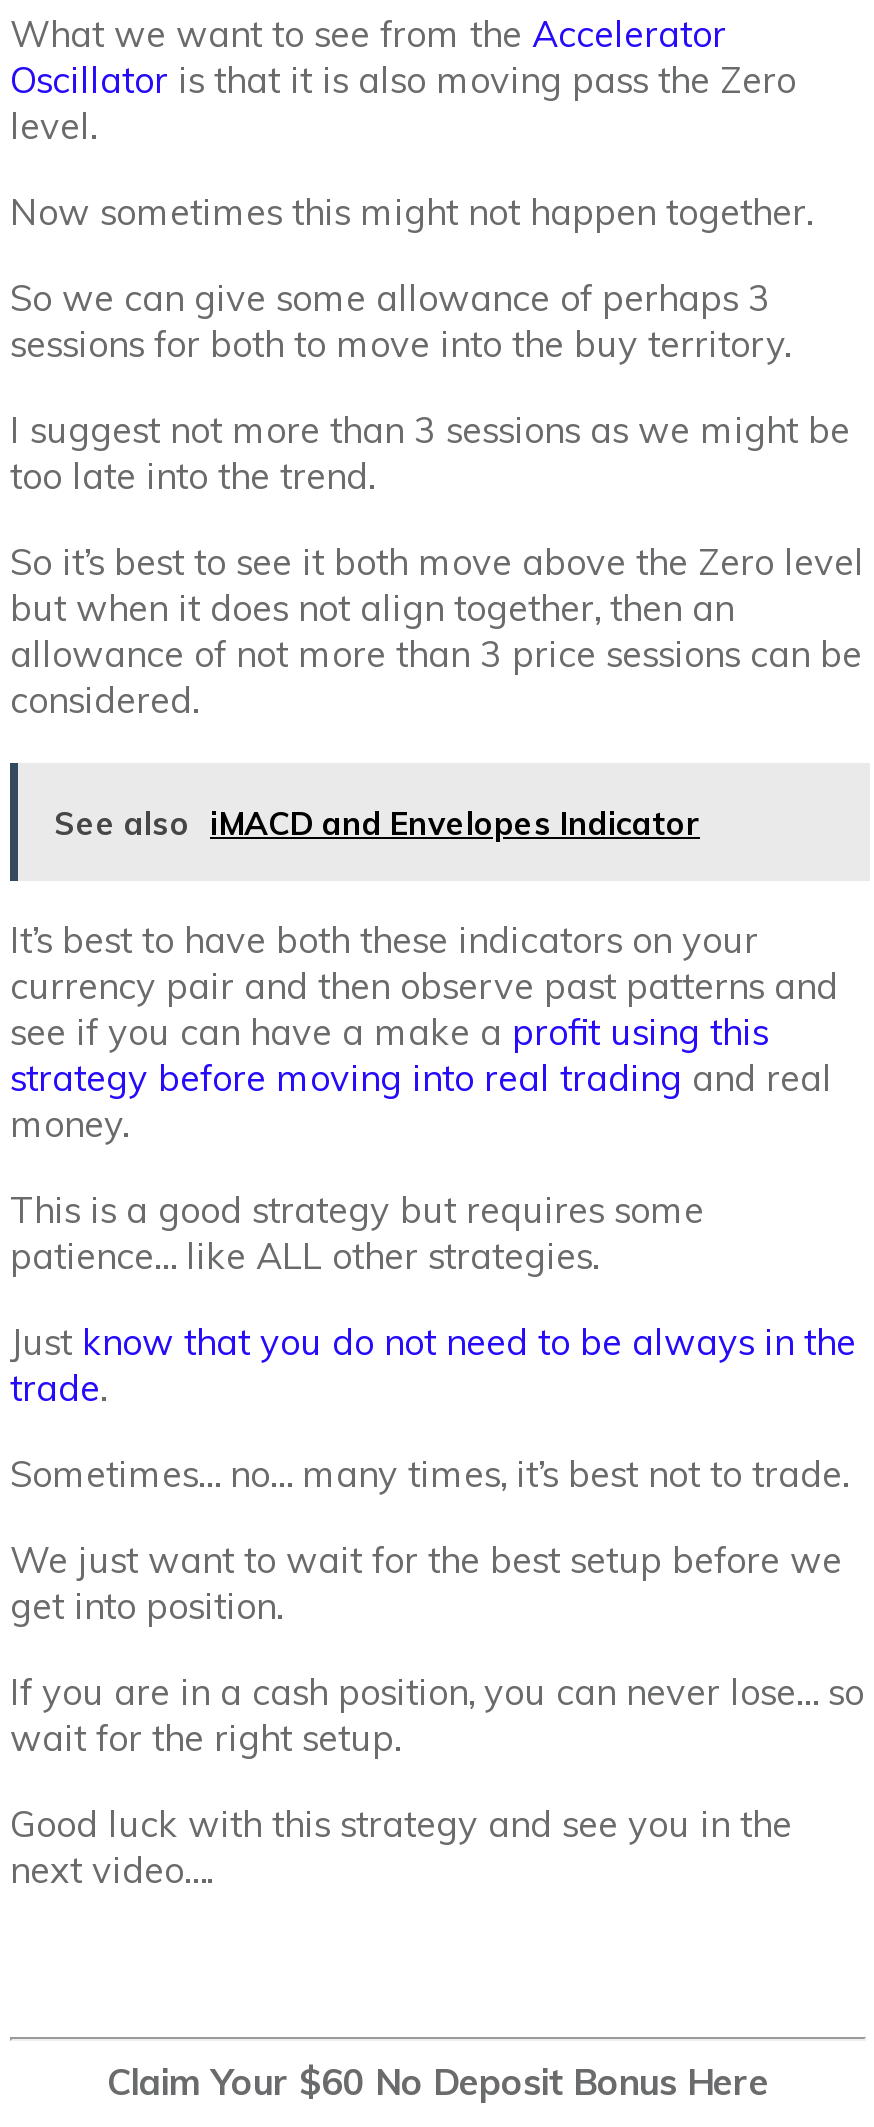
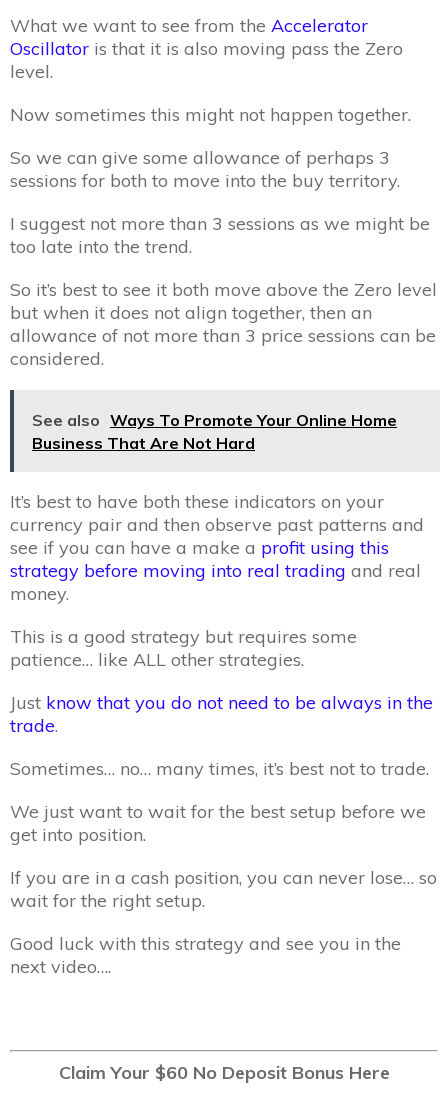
[54,803,700,843] See also iMACD and Envelopes Indicator -> [32,410,397,453] See also Ways To Promote Your Online Home | Business That Are Not Hard

